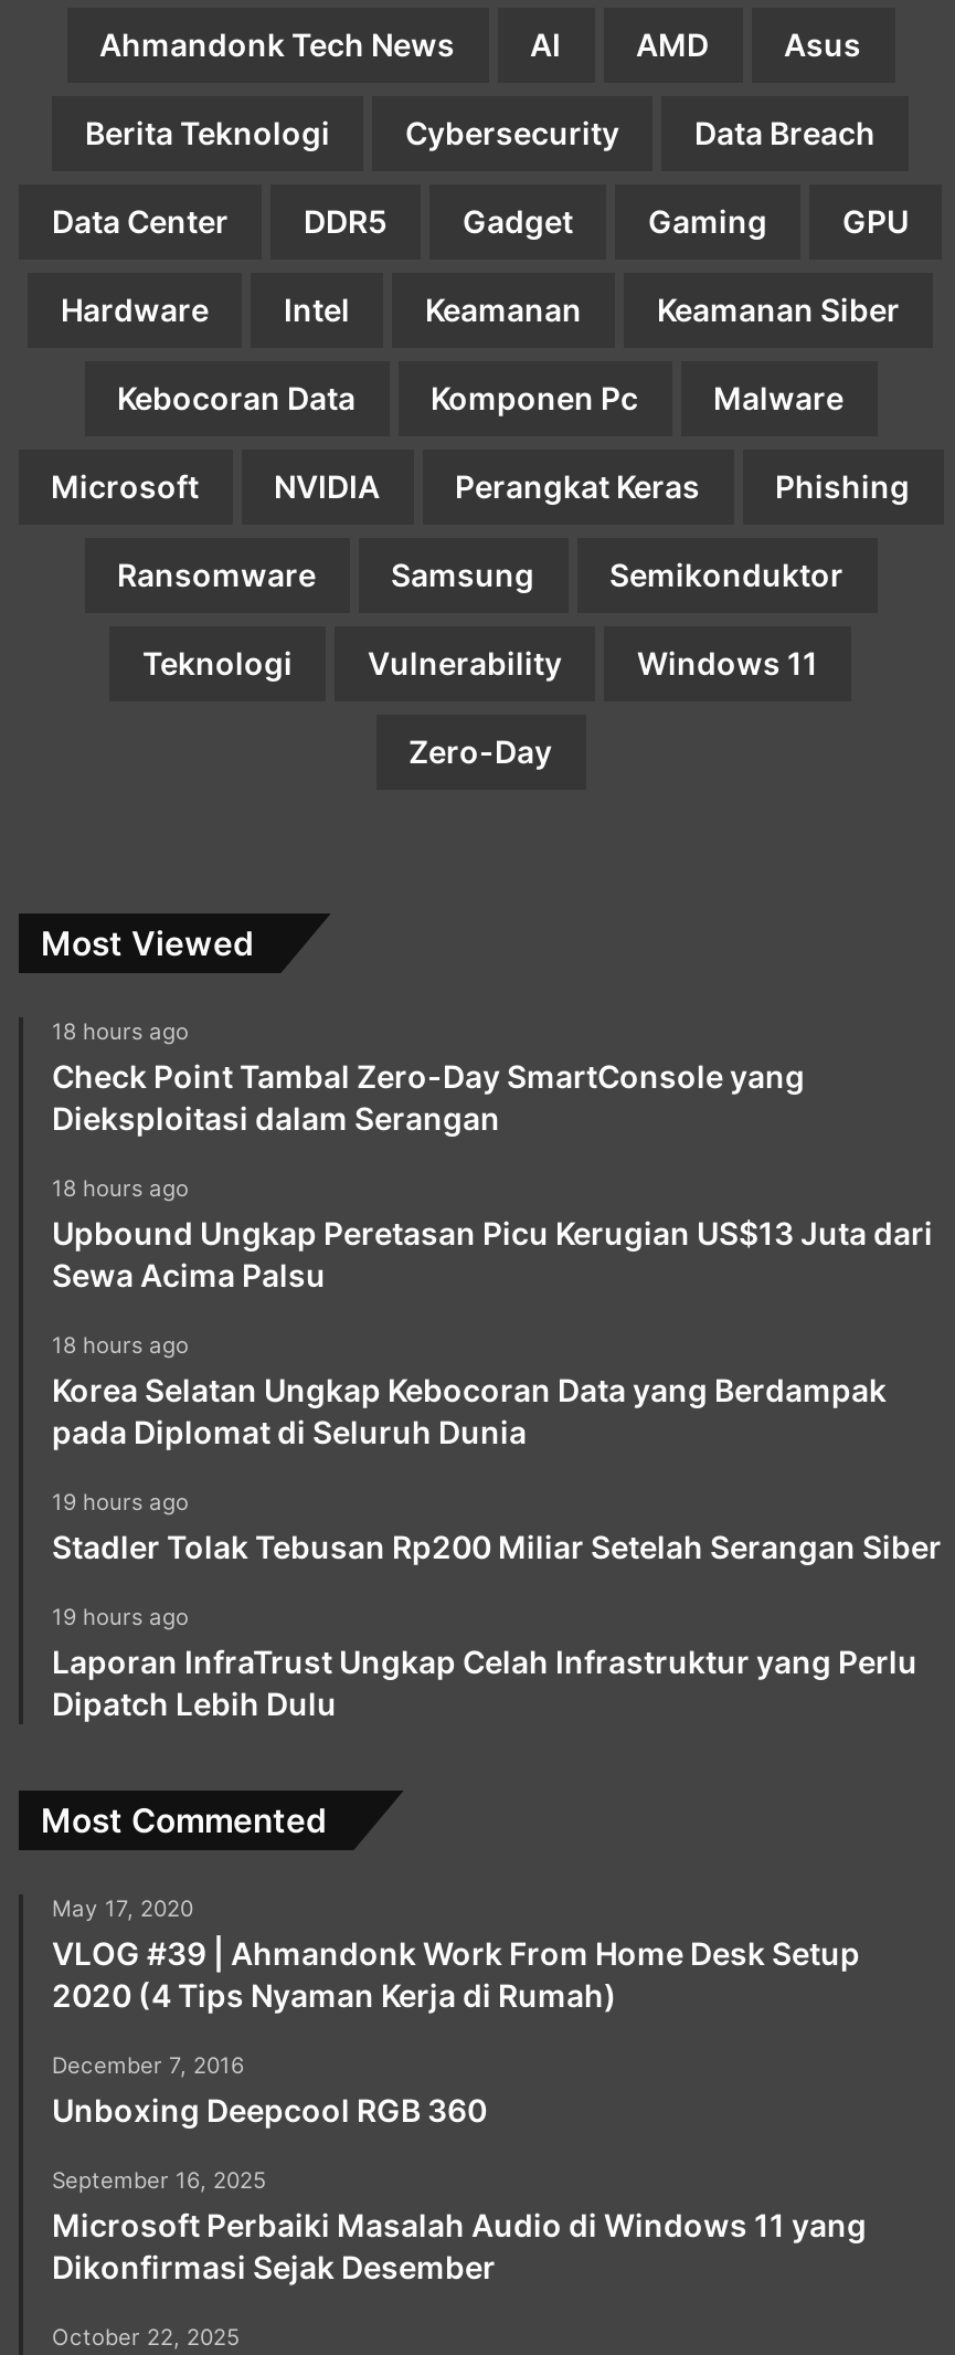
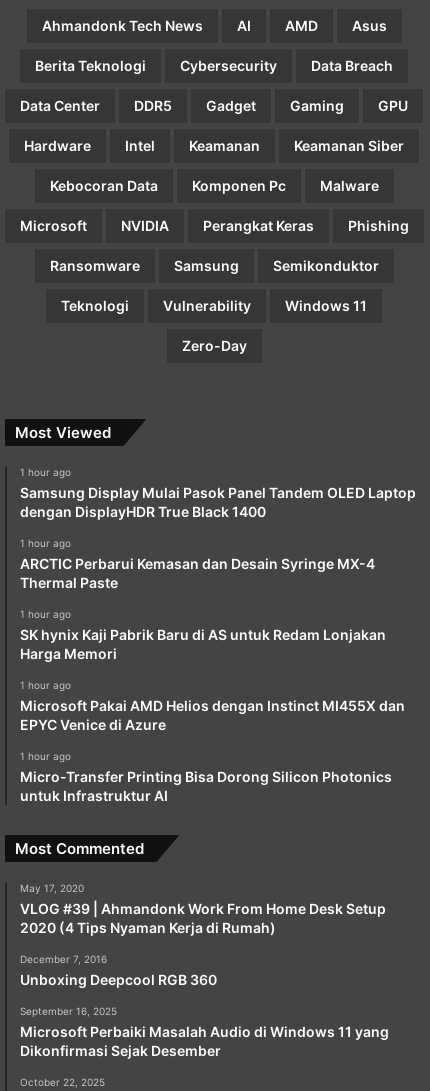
[52,1016,805,1136] 18 hours ago | Check Point Tambal Zero-Day SmartConsole yang | Dieksploitasi dalam Serangan -> [20,466,416,520] 1 hour ago | Samsung Display Mulai Pasok Panel Tandem OLED Laptop | dengan DisplayHDR True Black 1400
[52,1173,933,1292] 18 hours ago | Upbound Ungkap Peretasan Picu Kerugian US$13 Juta dari | Sewa Acima Palsu -> [20,537,375,591] 1 hour ago | ARCTIC Perbarui Kemasan dan Desain Syringe MX-4 | Thermal Paste
[52,1330,887,1449] 18 hours ago | Korea Selatan Ungkap Kebocoran Data yang Berdampak | pada Diplomat di Seluruh Dunia -> [20,608,386,662] 1 hour ago | SK hynix Kaji Pabrik Baru di AS untuk Redam Lonjakan | Harga Memori
[52,1487,942,1564] 19 hours ago | Stadler Tolak Tebusan Rp200 Miliar Setelah Serangan Siber -> [20,679,405,733] 1 hour ago | Microsoft Pakai AMD Helios dengan Instinct MI455X dan | EPYC Venice di Azure
[52,1602,917,1721] 19 hours ago | Laporan InfraTrust Ungkap Celah Infrastruktur yang Perlu | Dipatch Lebih Dulu -> [20,750,392,804] 1 hour ago | Micro-Transfer Printing Bisa Dorong Silicon Photonics | untuk Infrastruktur AI

